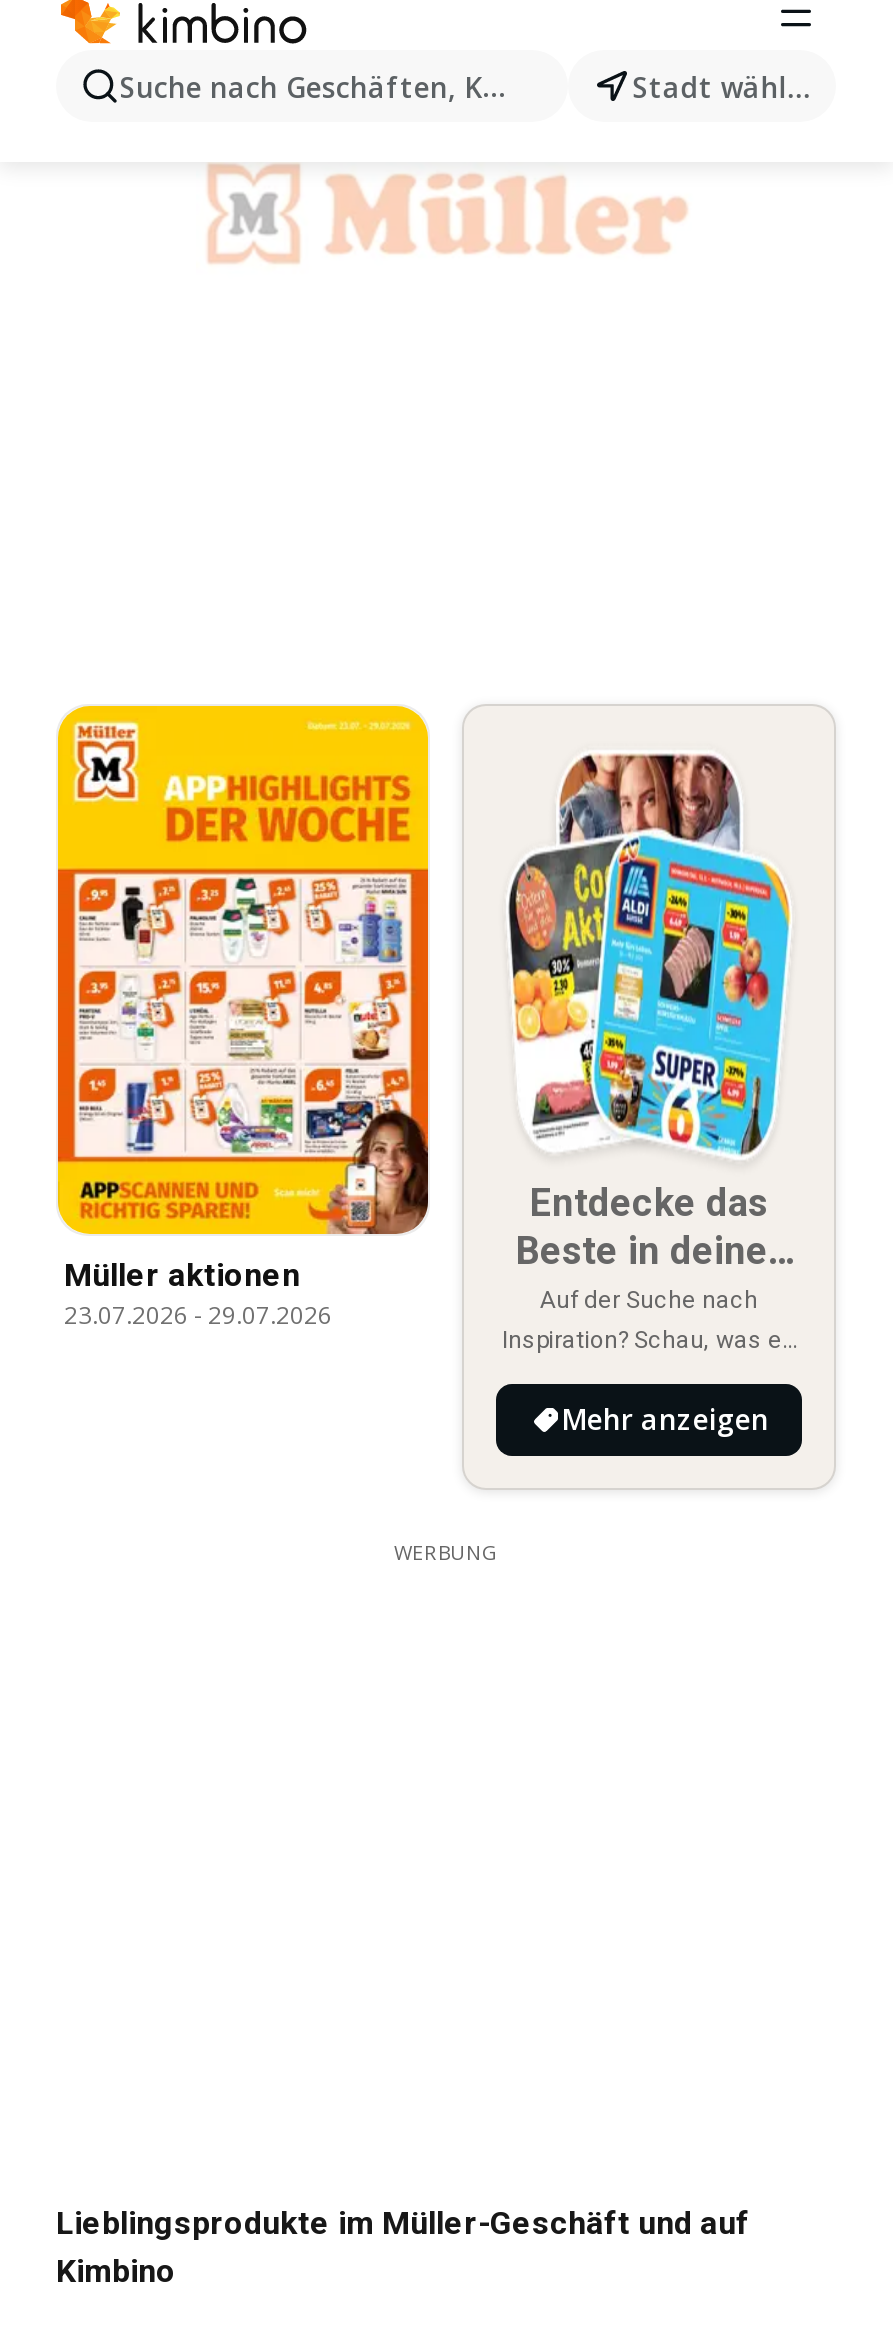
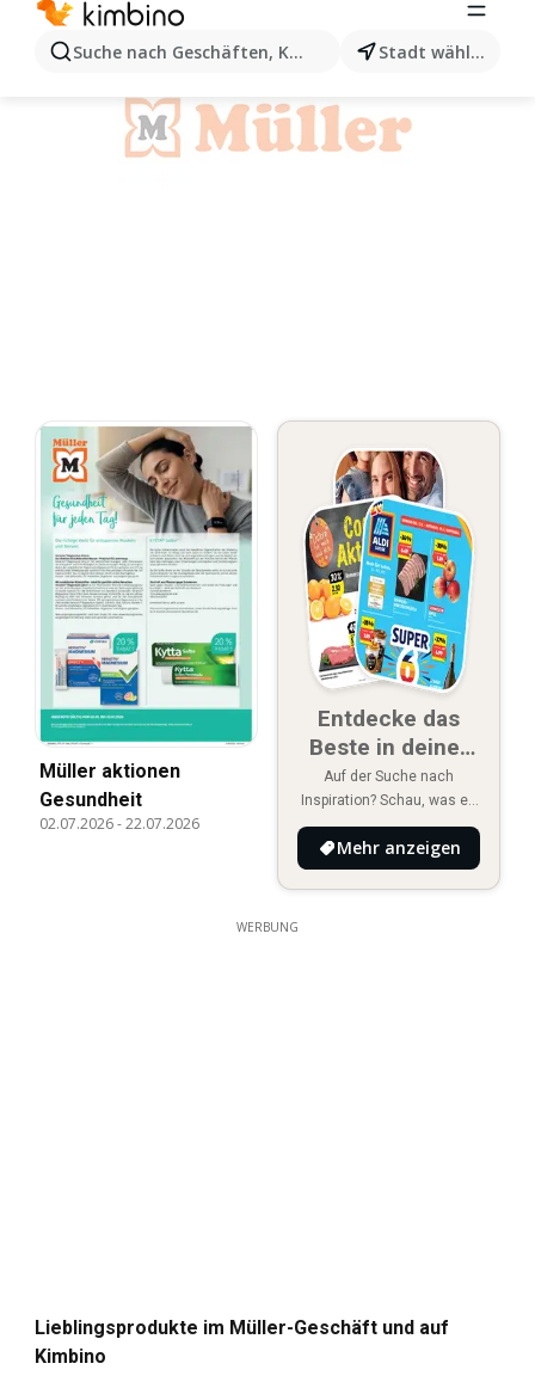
[56,704,430,1331] [image] | 23.07.2026 - 29.07.2026 -> [36,422,257,834] [image] | Gesundheit | 02.07.2026 - 22.07.2026

